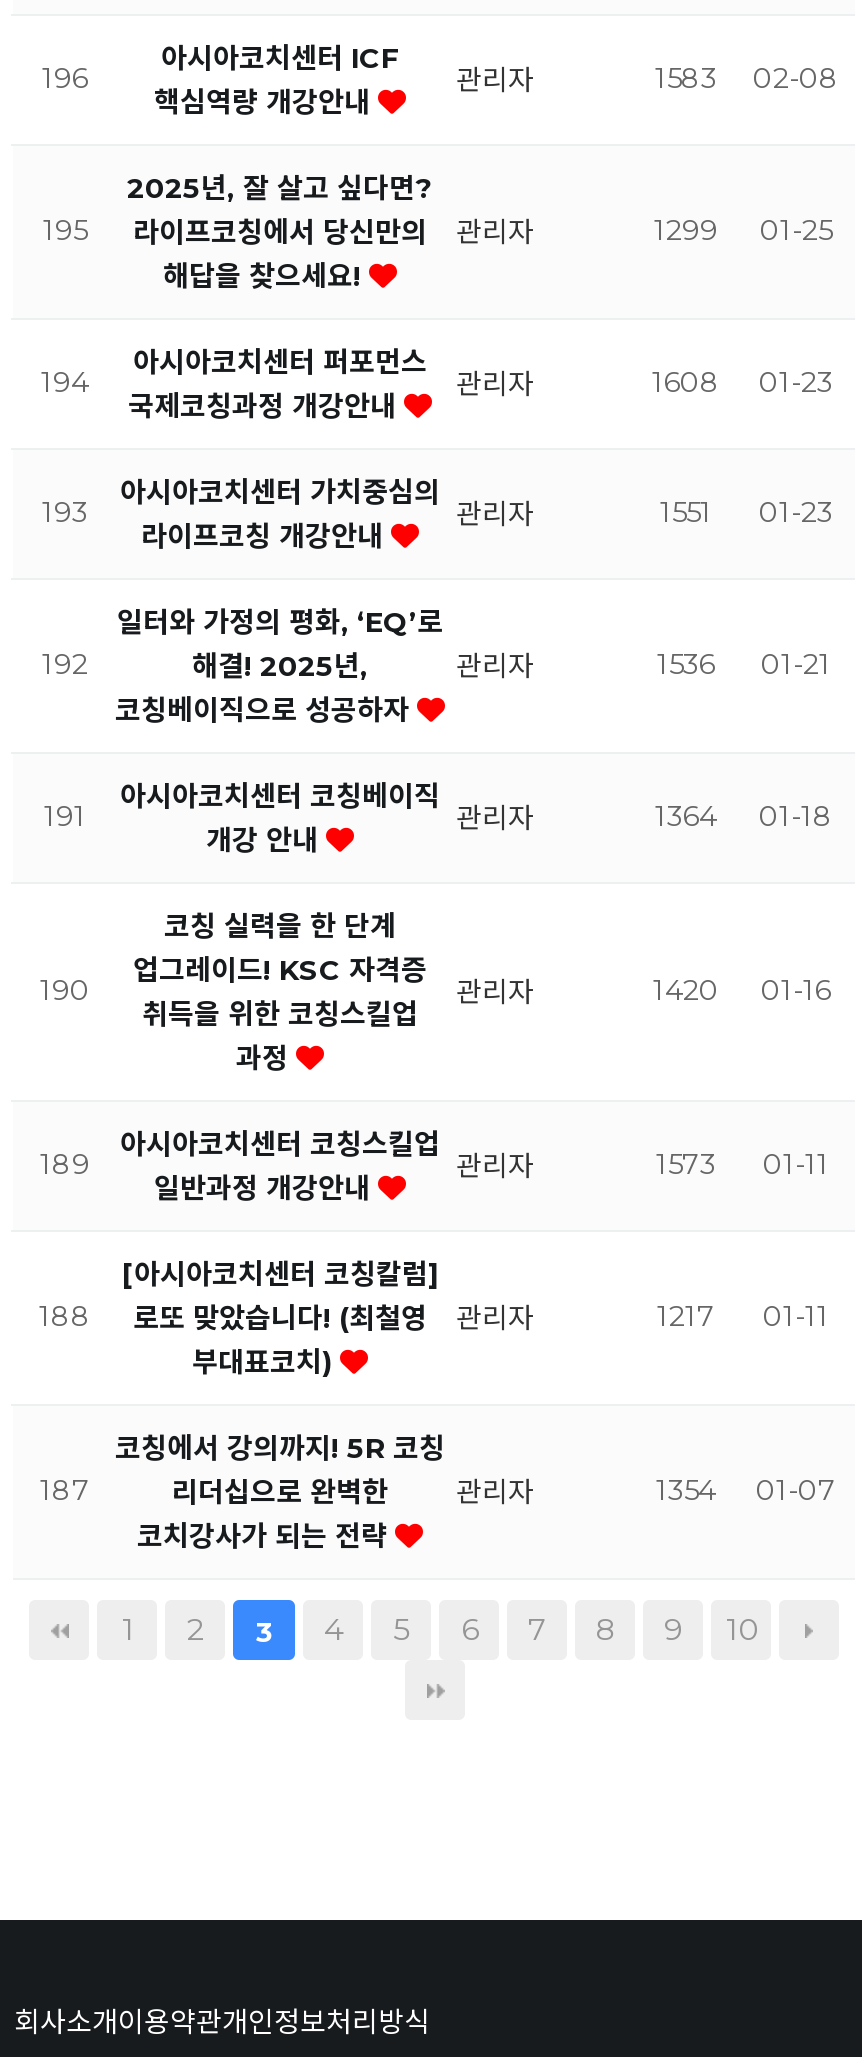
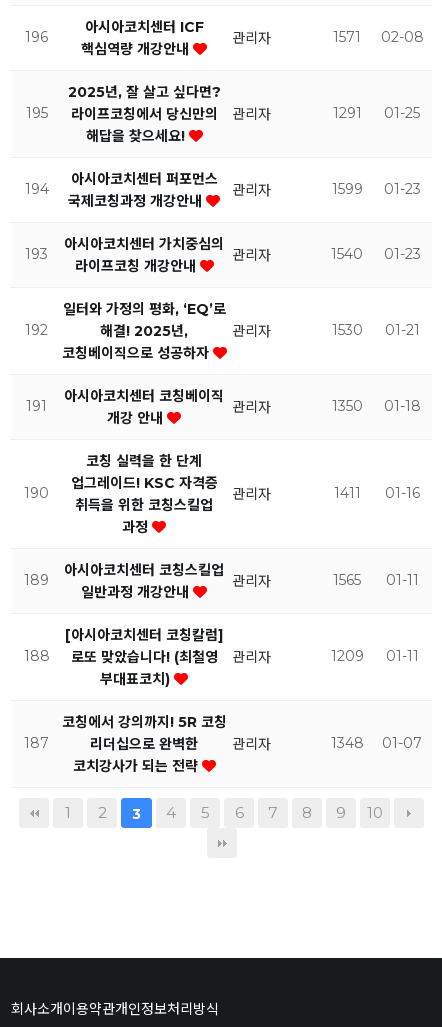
[655,61,839,97] 1583 02-08 -> [333,28,424,46] 1571 02-08
[654,213,832,249] 1299 01-25 -> [333,104,420,122] 1291 01-25
[652,365,833,401] 1608 01-23 -> [332,180,421,198] 1599 01-23
[660,495,833,531] 1551 01-23 -> [331,245,421,263] 1540 01-23
[657,647,831,683] 1536 01-21 -> [332,321,420,339] 1530 01-21
[655,799,833,835] 1364 01-18 -> [332,397,421,415] 1350 01-18
[653,973,831,1009] 1420 01-16 -> [334,484,420,502] 1411 01-16
[656,1147,829,1183] 1573 01-11 -> [333,571,419,589] 1565 01-11
[657,1299,829,1335] 1217 01-11 -> [331,647,419,665] 1209 01-11
[656,1473,836,1509] 1354 01-07 -> [331,734,422,752] 1348 01-07

